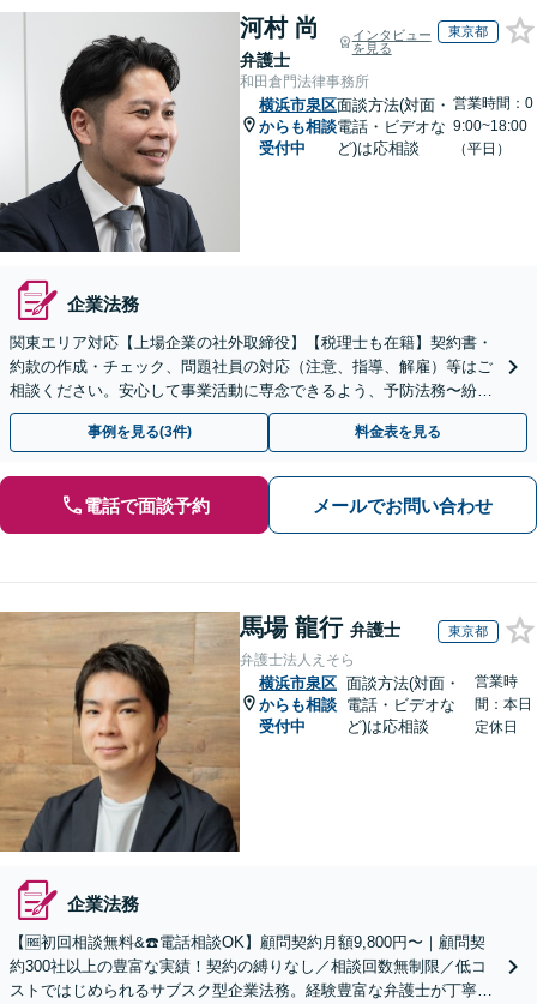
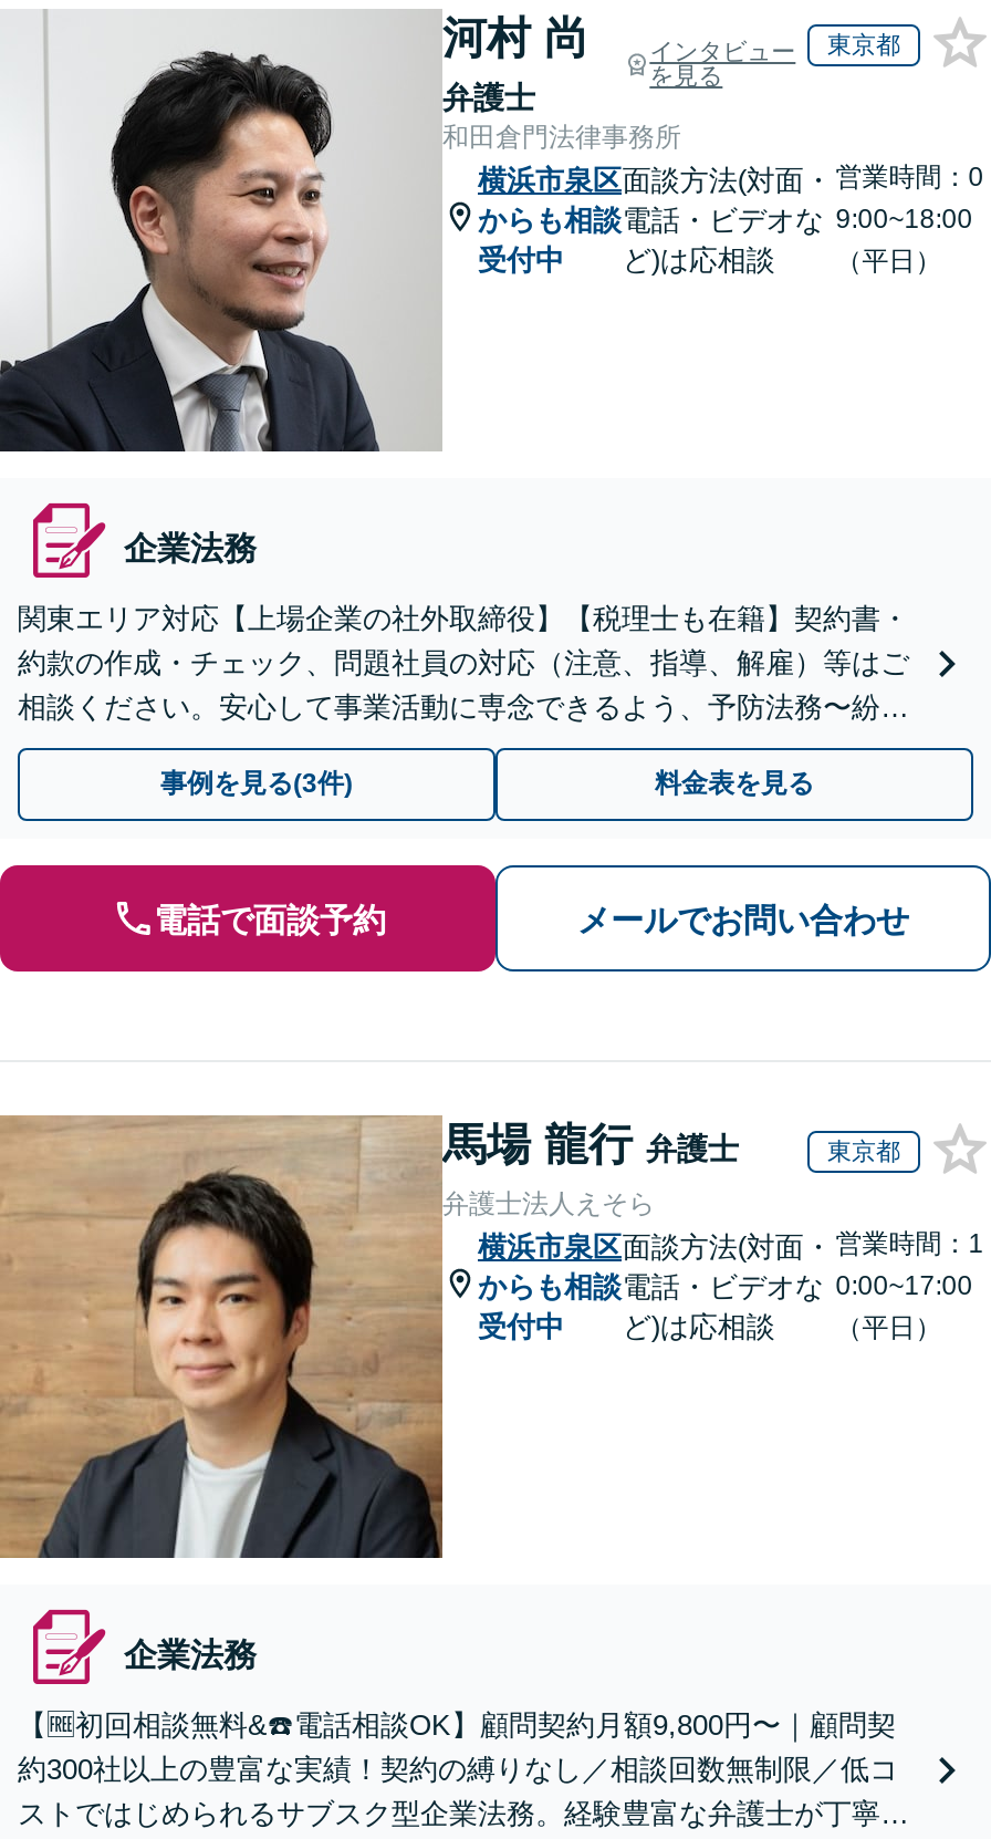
[474,673,532,735] 営業時 | 間：本日 | 定休日 -> [836,1228,984,1343] 営業時間：1 | 0:00~17:00 | （平日）

